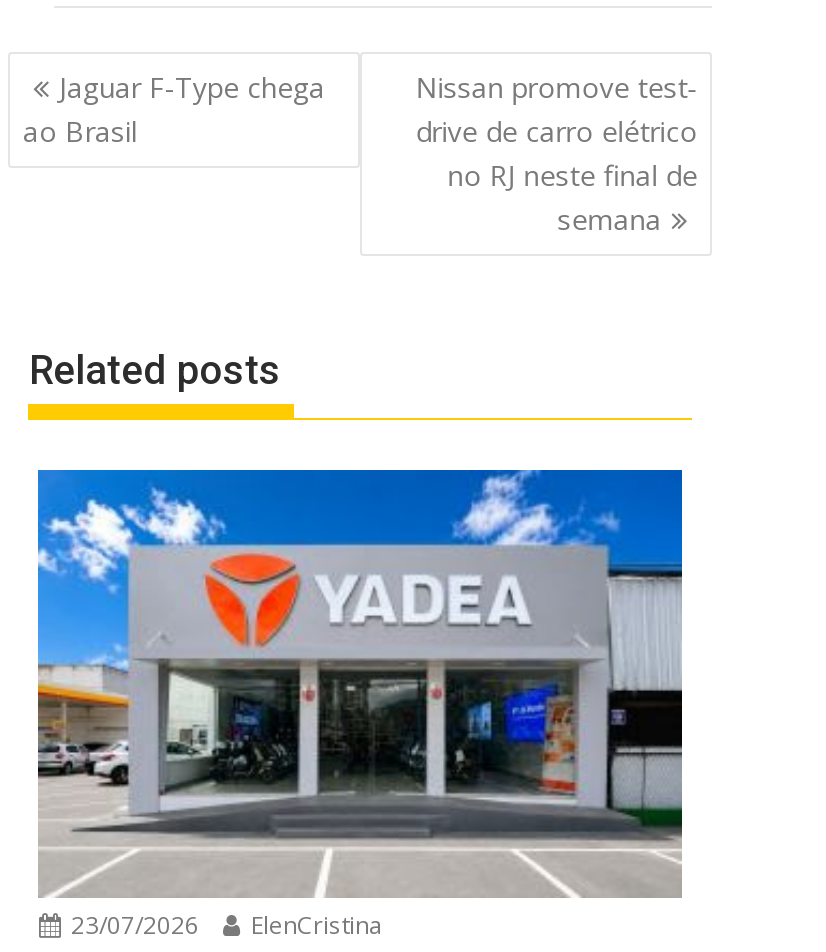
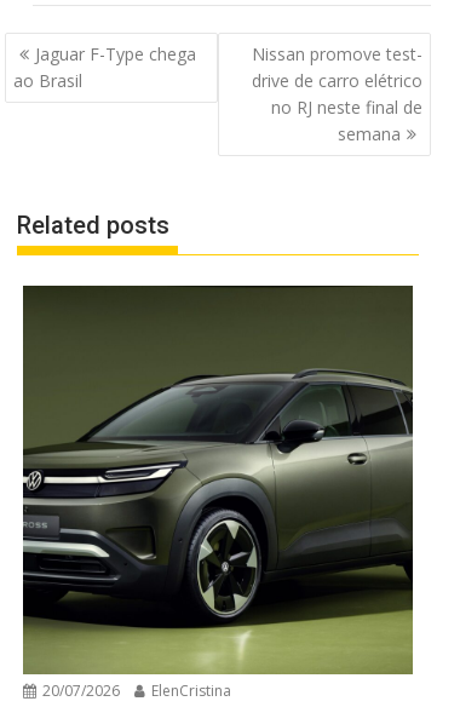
[36,468,684,942] [image] | 23/07/2026 ElenCristina -> [22,284,414,701] [image] | 20/07/2026 ElenCristina

